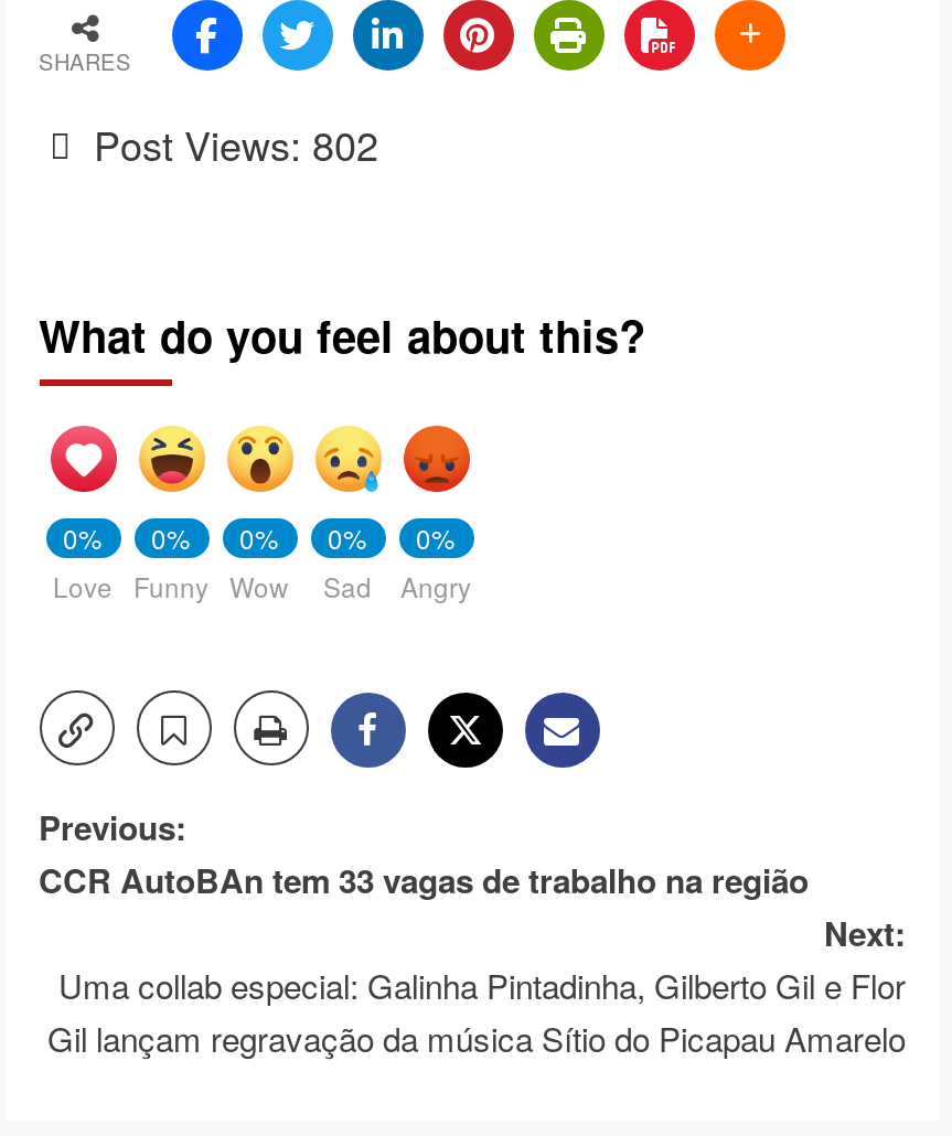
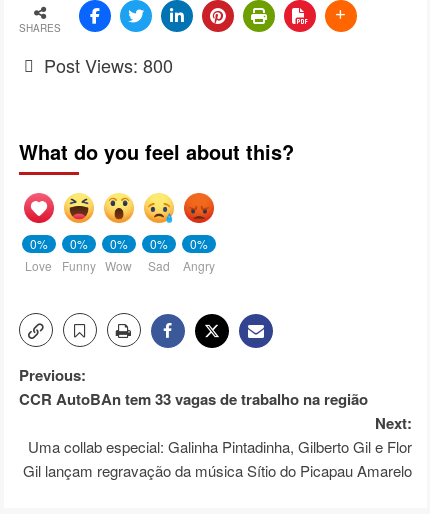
[94,115,378,172] Post Views: 802 -> [43,52,172,78] Post Views: 800

